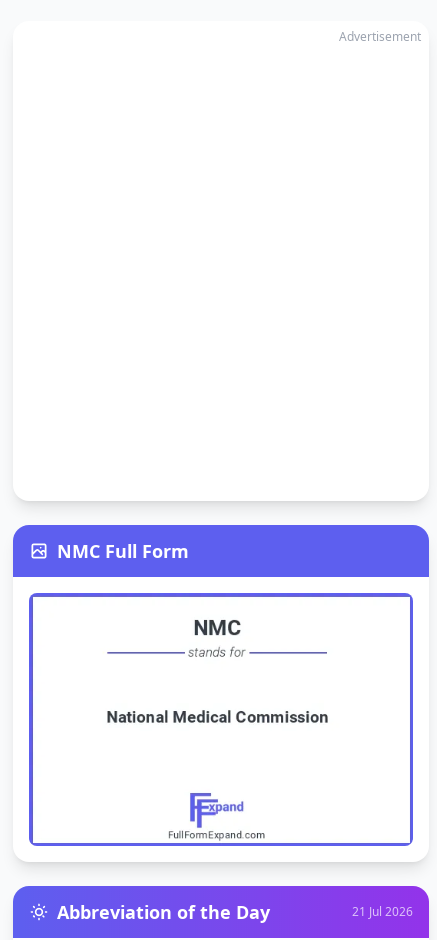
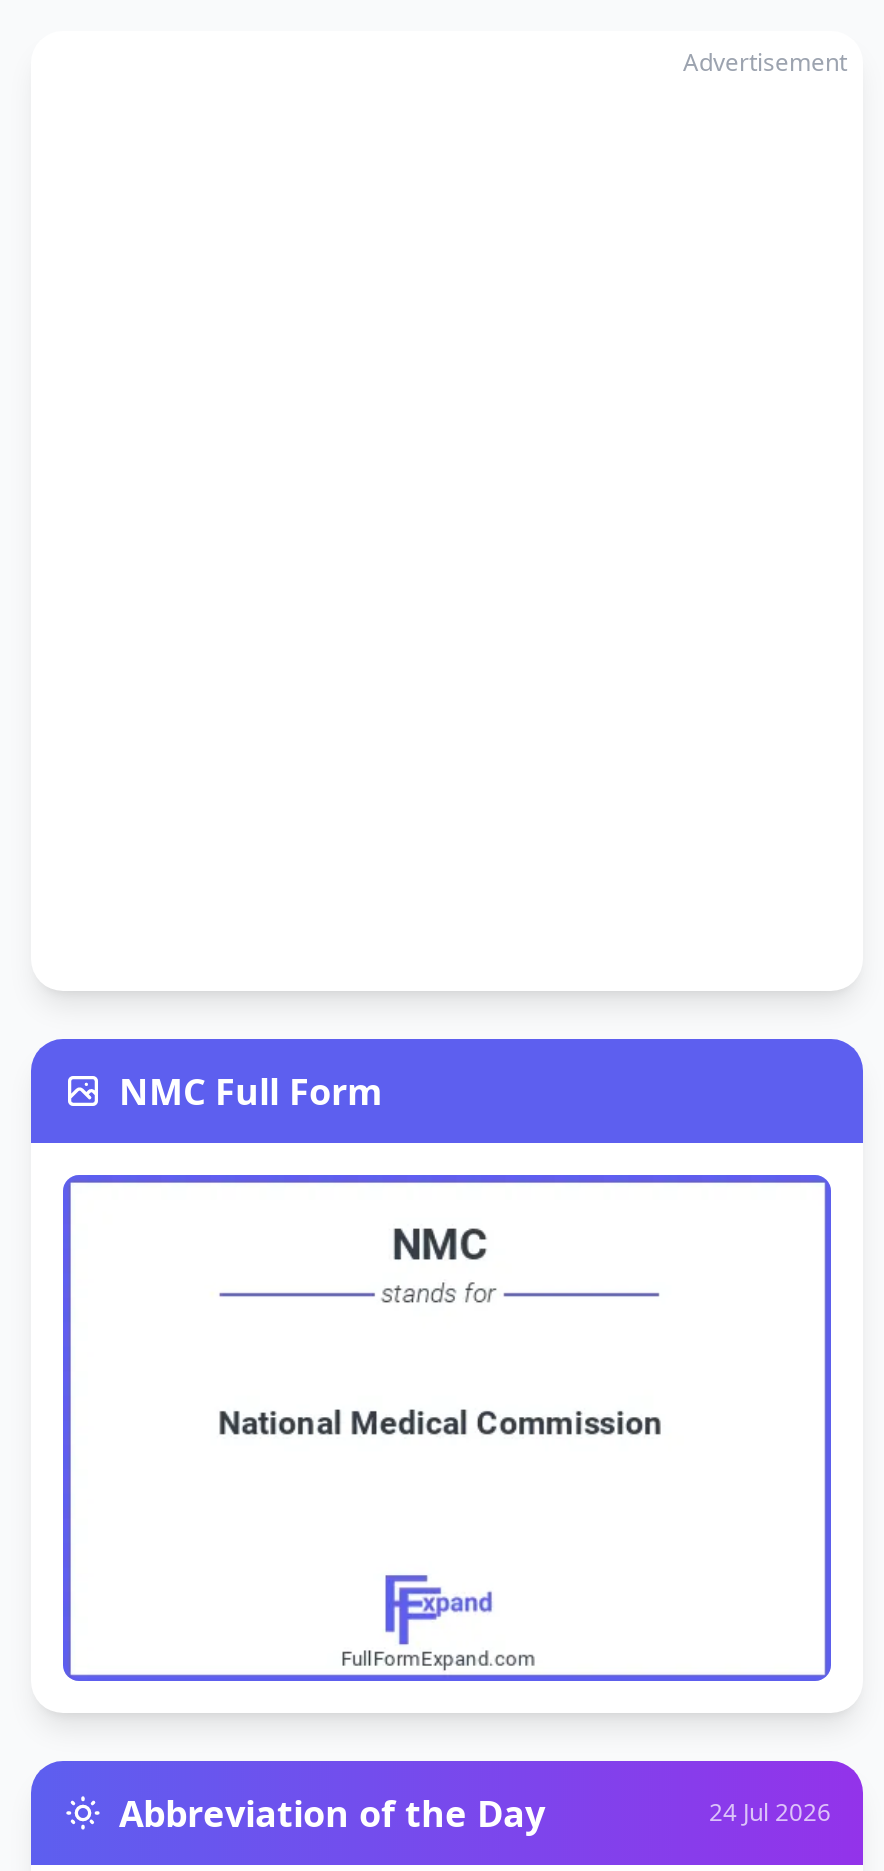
[352,903,413,920] 21 Jul 2026 -> [709,1796,831,1830] 24 Jul 2026

